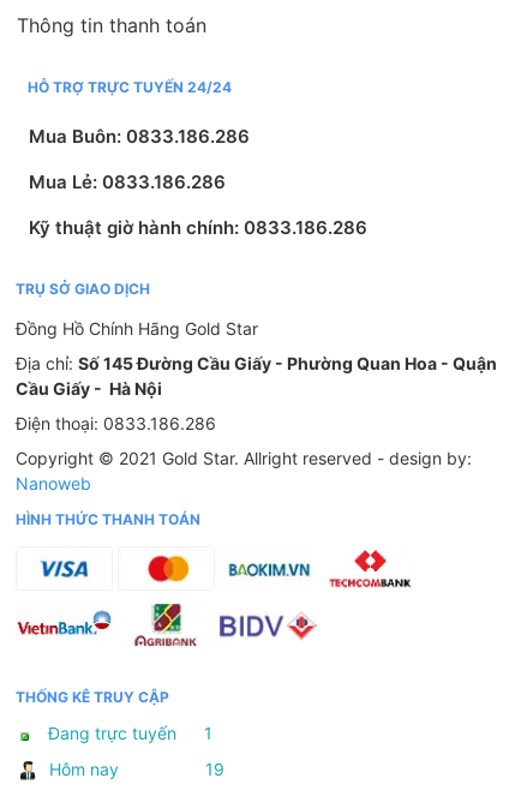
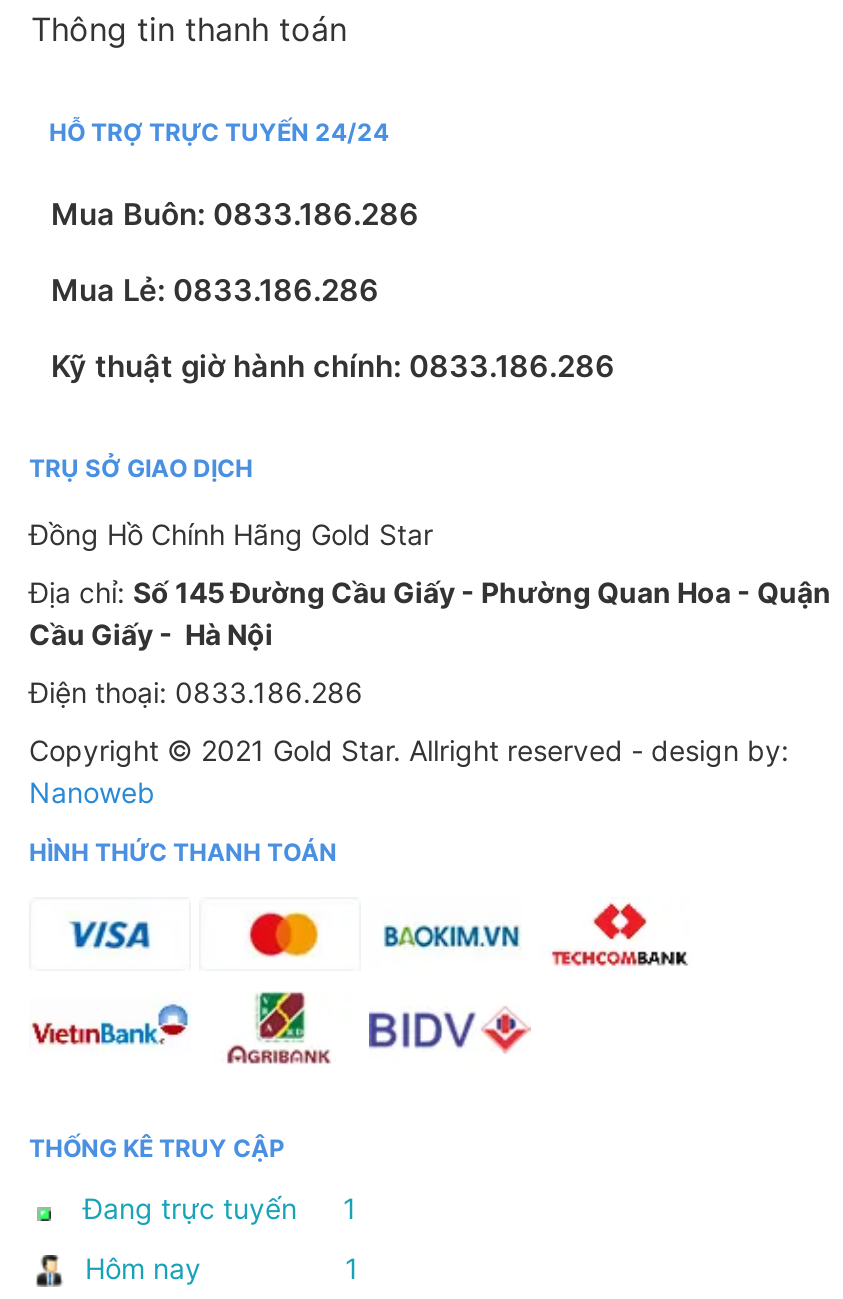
[205,759,224,779] 19 -> [345,1251,359,1285] 1

